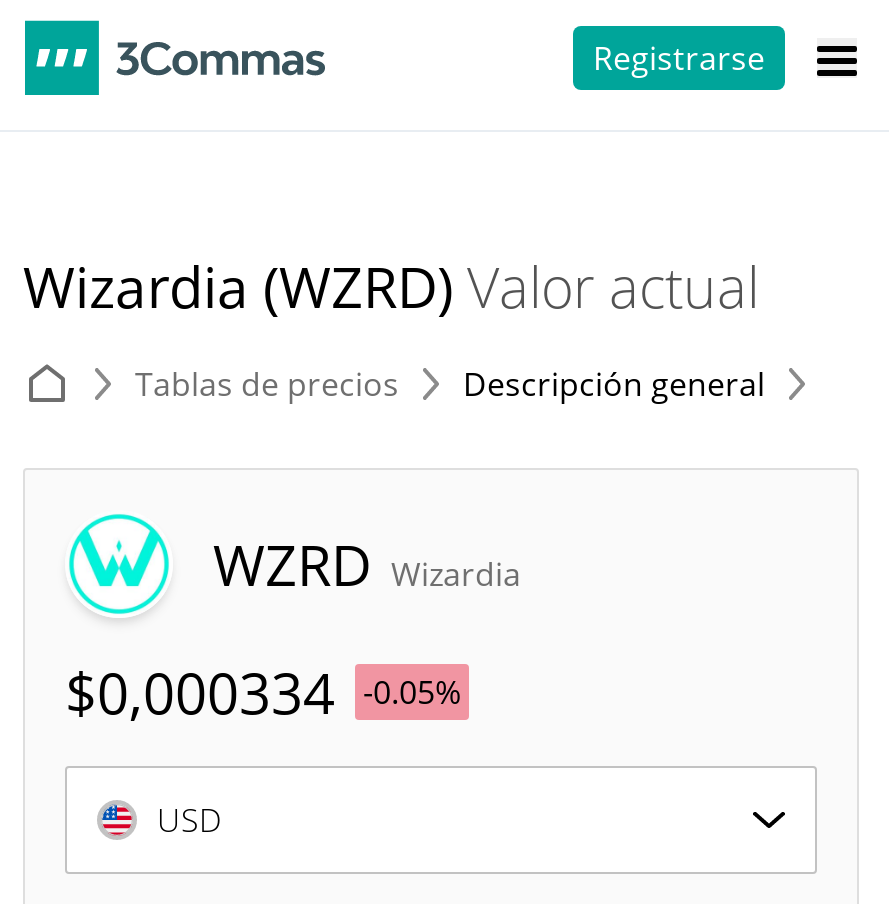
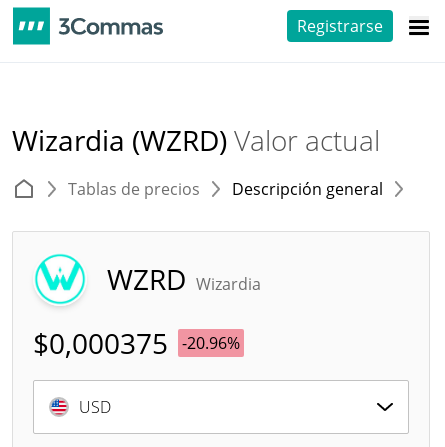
[65,654,335,730] $0,000334 -> [33,324,168,362] $0,000375
[363,670,461,714] -0.05% -> [182,332,240,354] -20.96%

